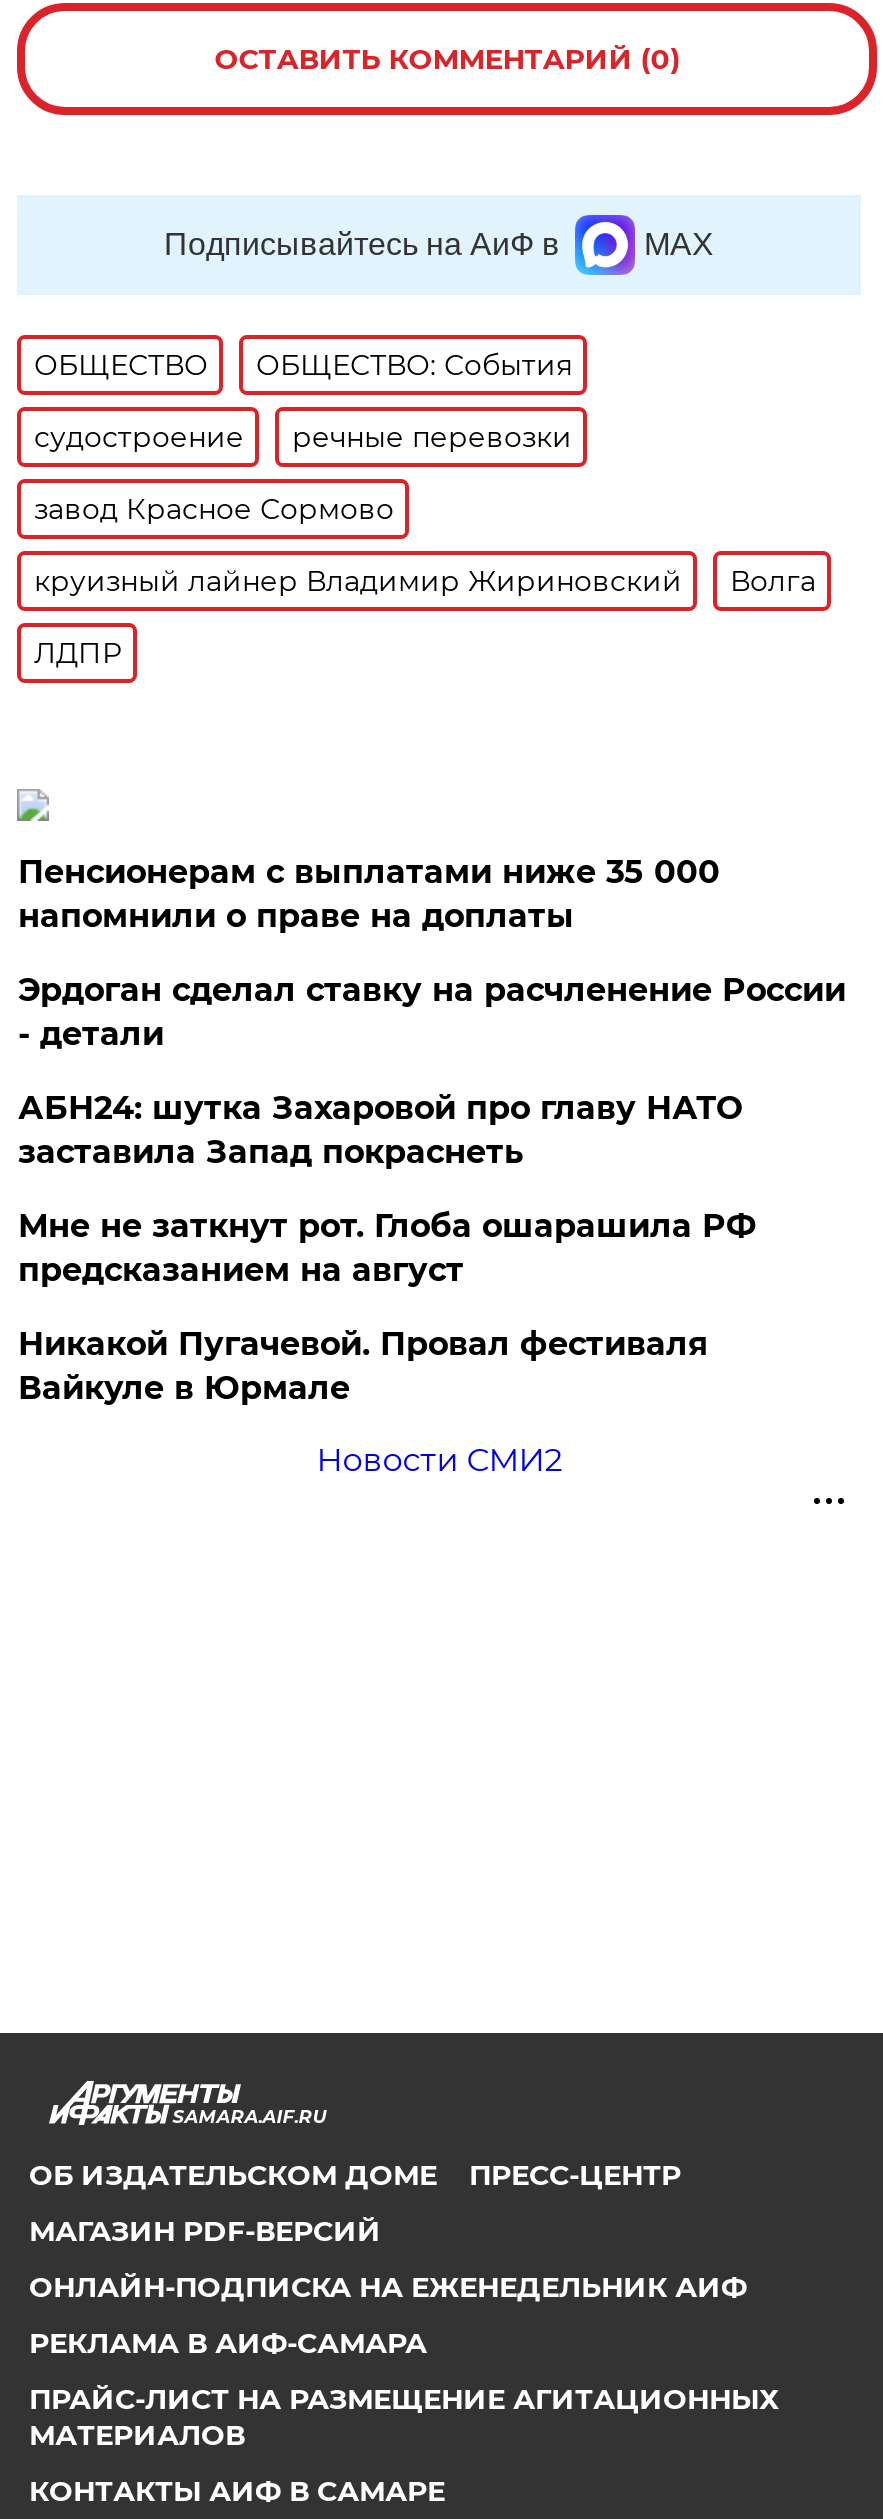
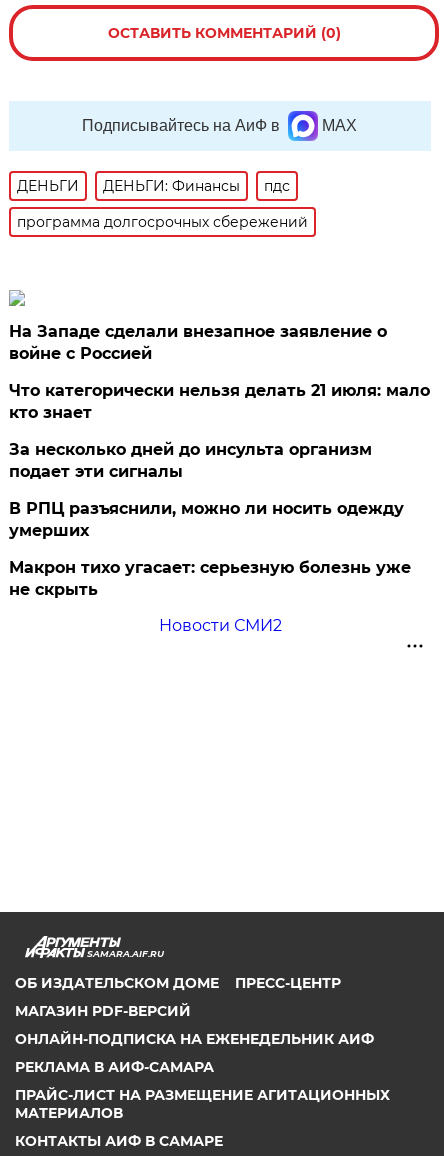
[34,347,816,671] ОБЩЕСТВО | ОБЩЕСТВО: События | судостроение | речные перевозки | завод Красное Сормово | круизный лайнер Владимир Жириновский | Волга | ЛДПР -> [17,177,308,231] ДЕНЬГИ | ДЕНЬГИ: Финансы | пдс | программа долгосрочных сбережений
[18,853,846,1407] Пенсионерам с выплатами ниже 35 000 | напомнили о праве на доплаты | Эрдоган сделал ставку на расчленение России | - детали | АБН24: шутка Захаровой про главу НАТО | заставила Запад покраснеть | Мне не заткнут рот. Глоба ошарашила РФ | предсказанием на август | Никакой Пугачевой. Провал фестиваля | Вайкуле в Юрмале -> [9,322,430,599] На Западе сделали внезапное заявление о | войне с Россией | Что категорически нельзя делать 21 июля: мало | кто знает | За несколько дней до инсульта организм | подает эти сигналы | В РПЦ разъяснили, можно ли носить одежду | умерших | Макрон тихо угасает: серьезную болезнь уже | не скрыть

